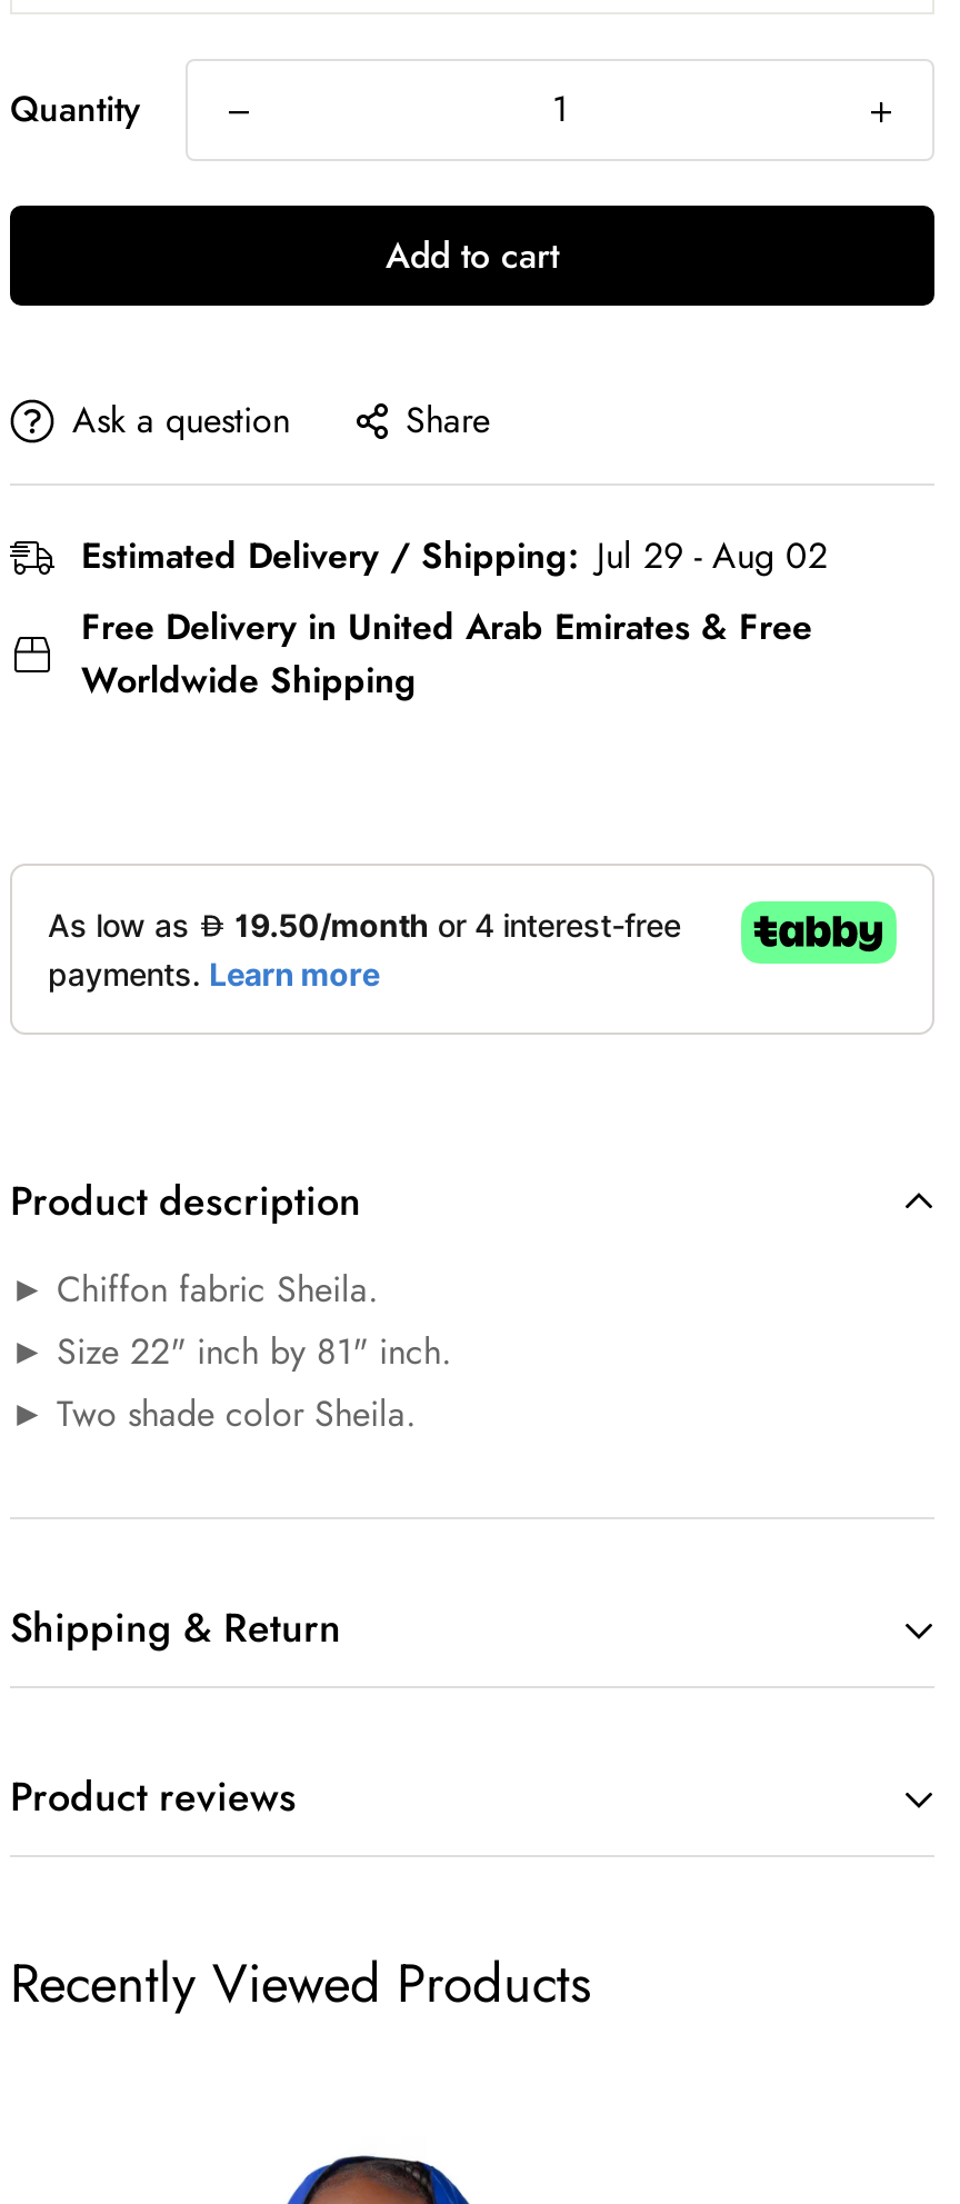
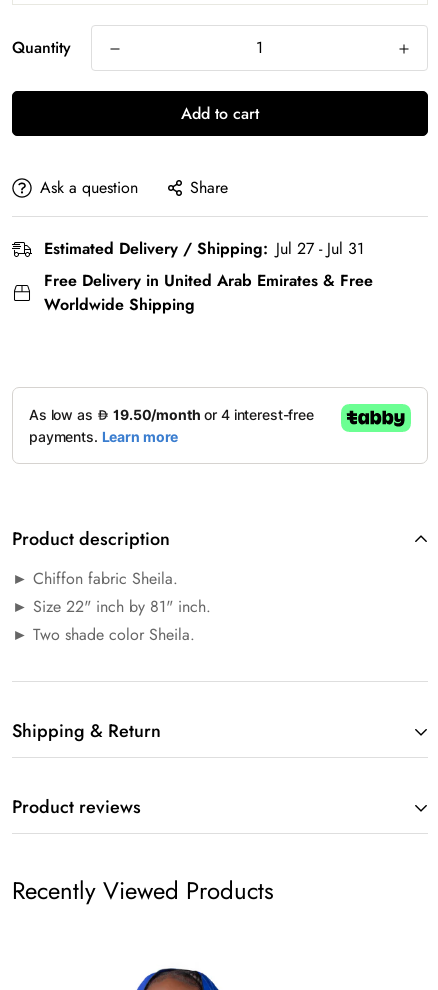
[81,530,828,581] Estimated Delivery / Shipping: Jul 29 - Aug 02 -> [44,237,364,260] Estimated Delivery / Shipping: Jul 27 - Jul 31

